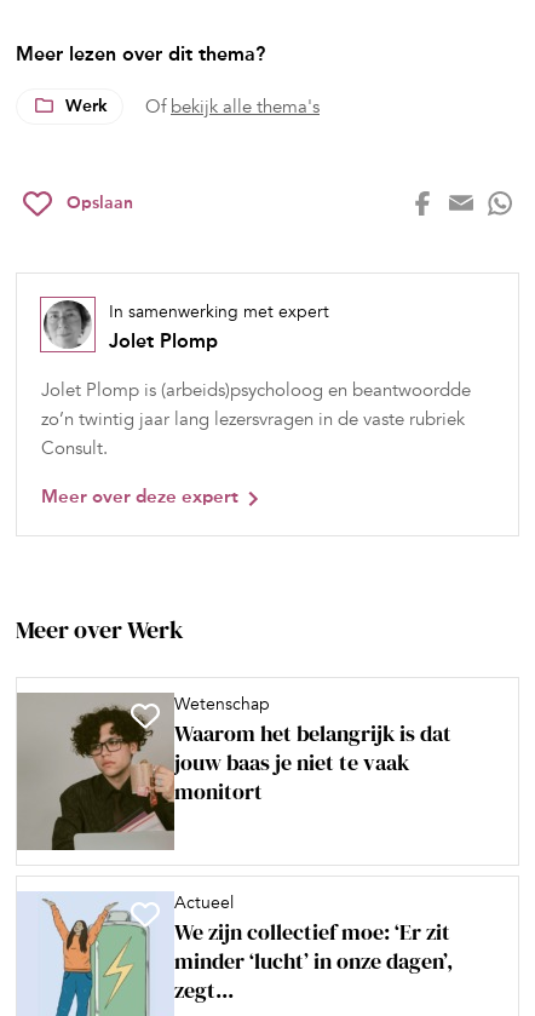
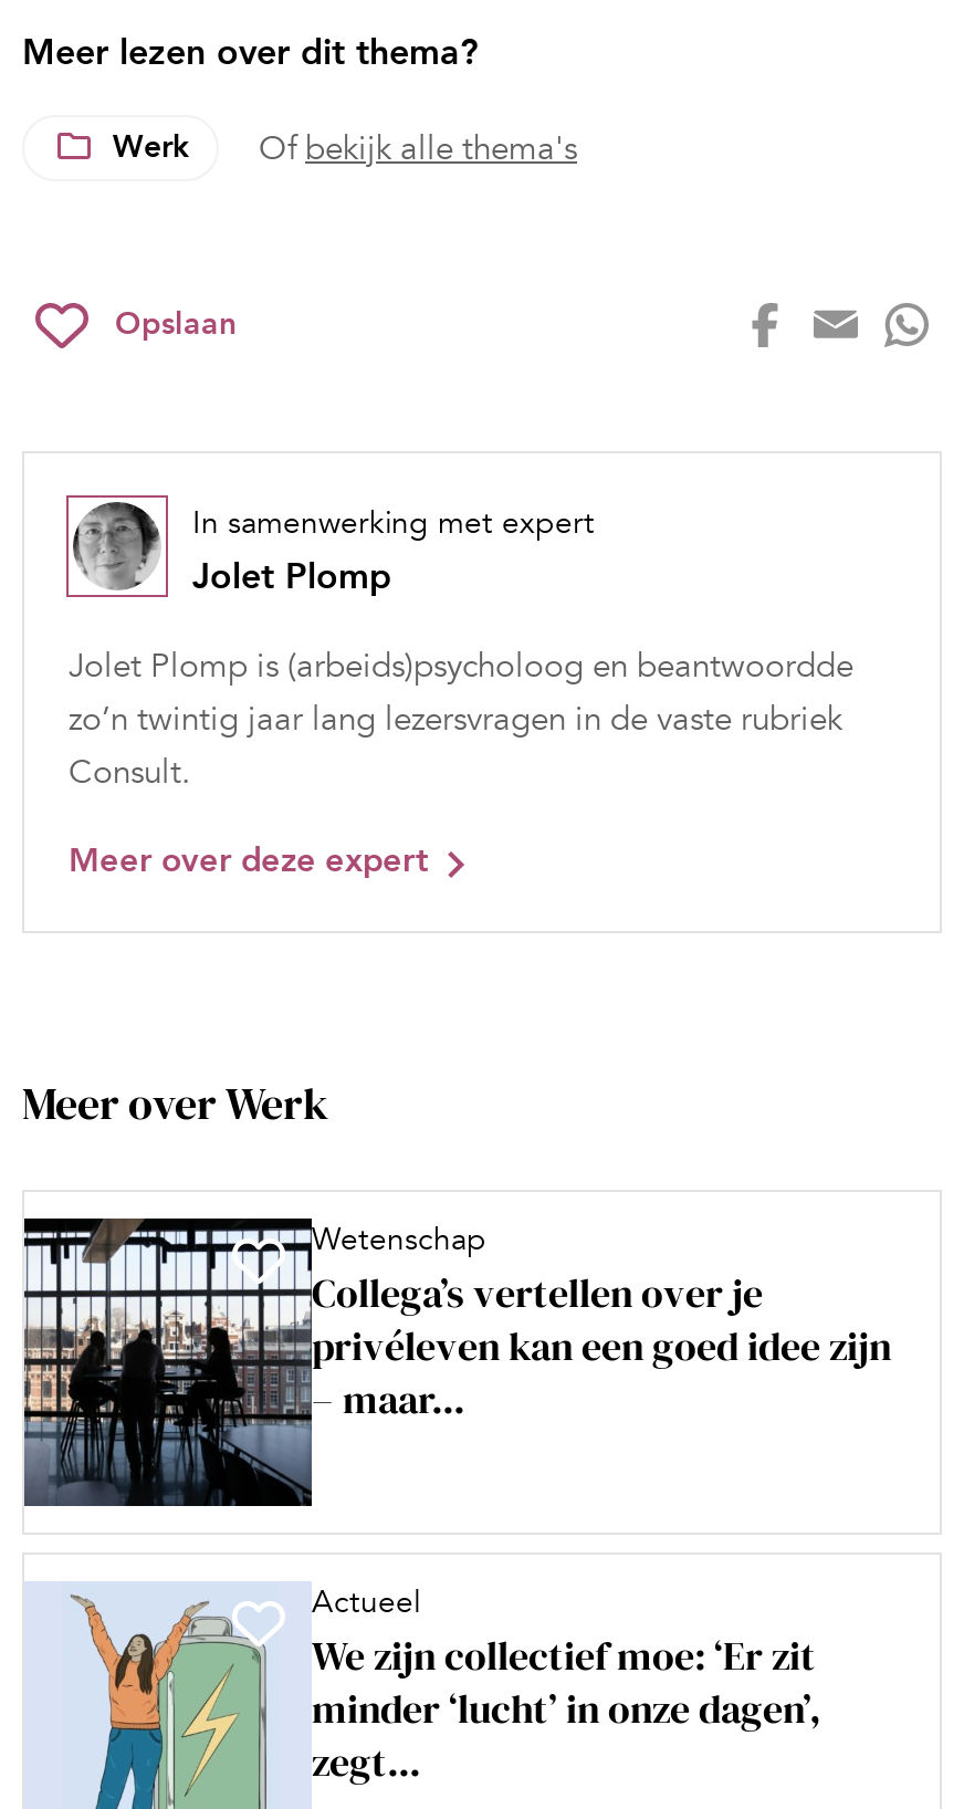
[17,694,451,850] [image] | Waarom het belangrijk is dat | jouw baas je niet te vaak | monitort -> [24,1219,891,1506] [image] | Collega’s vertellen over je | privéleven kan een goed idee zijn | – maar...

